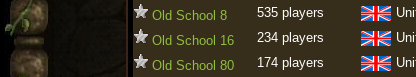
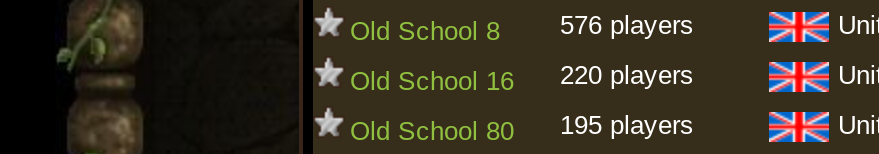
[151,5,323,23] Old School 8 535 players -> [350,10,694,46] Old School 8 576 players
[151,30,323,48] Old School 16 234 players -> [350,60,694,96] Old School 16 220 players
[151,55,323,73] Old School 80 174 players -> [350,110,694,146] Old School 80 195 players

